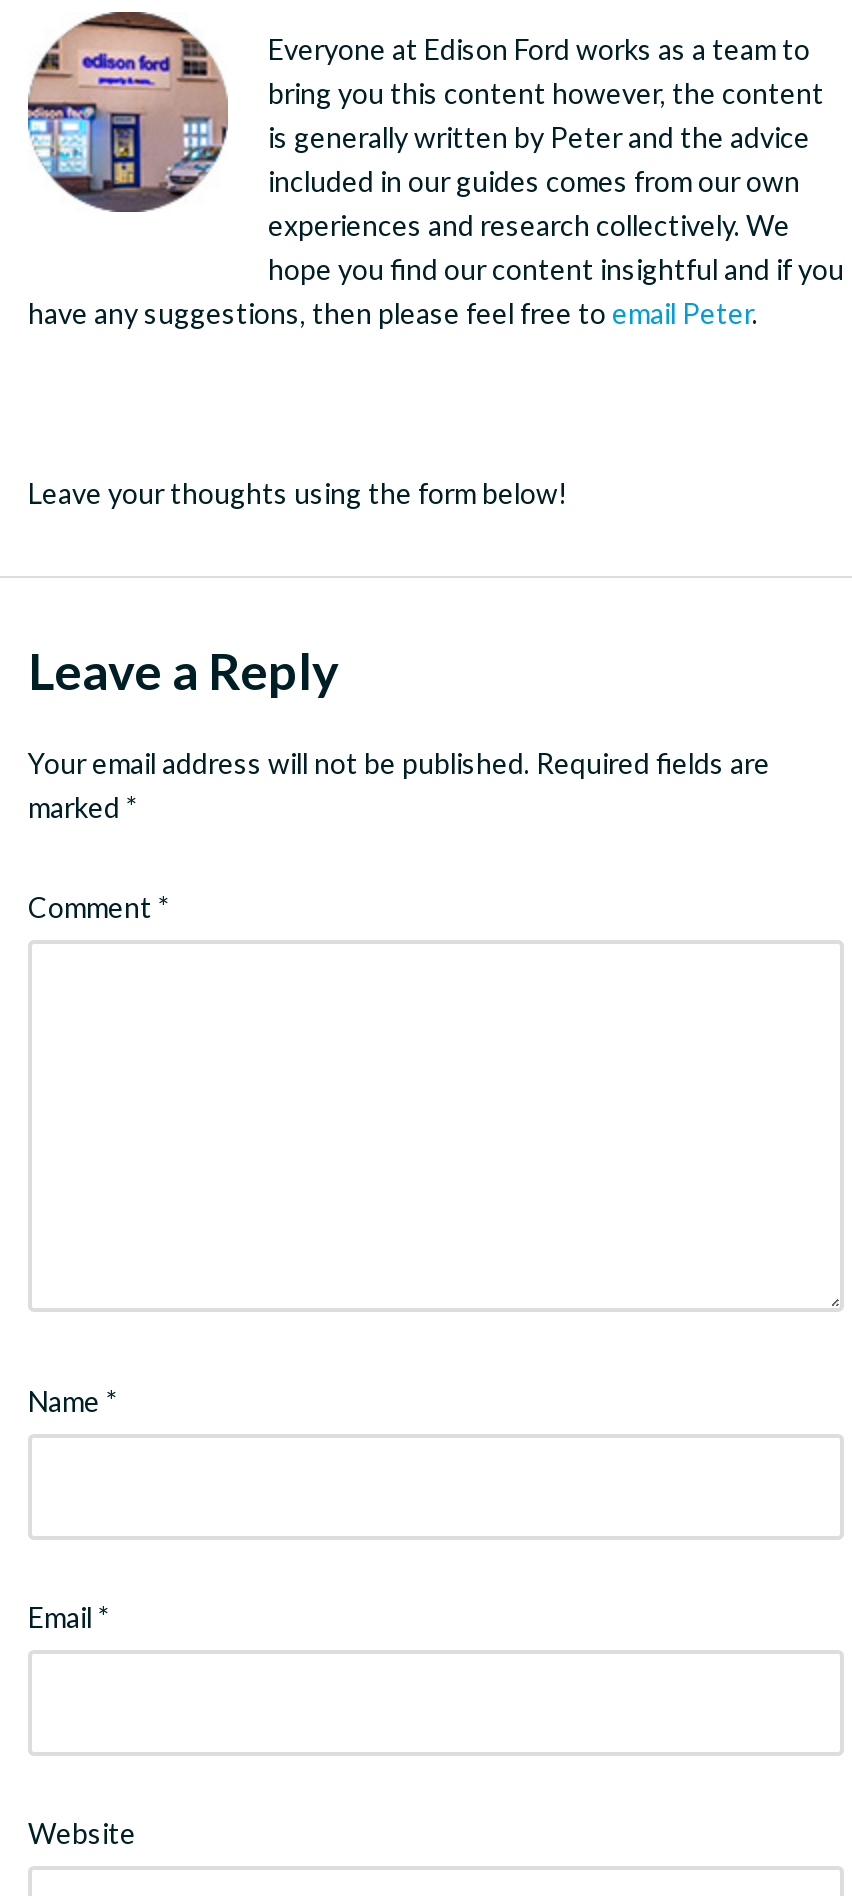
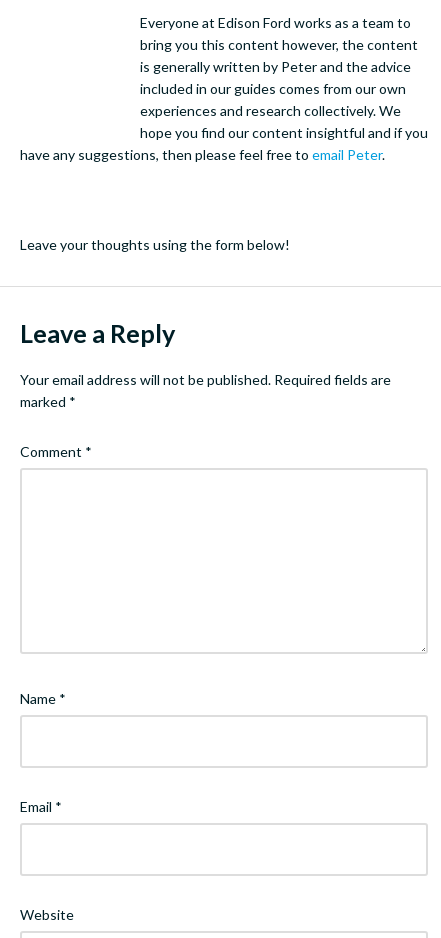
[26,9,230,215] [image] -> none

